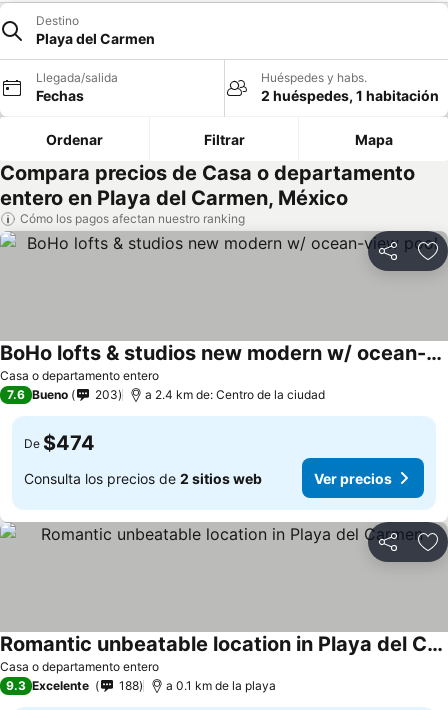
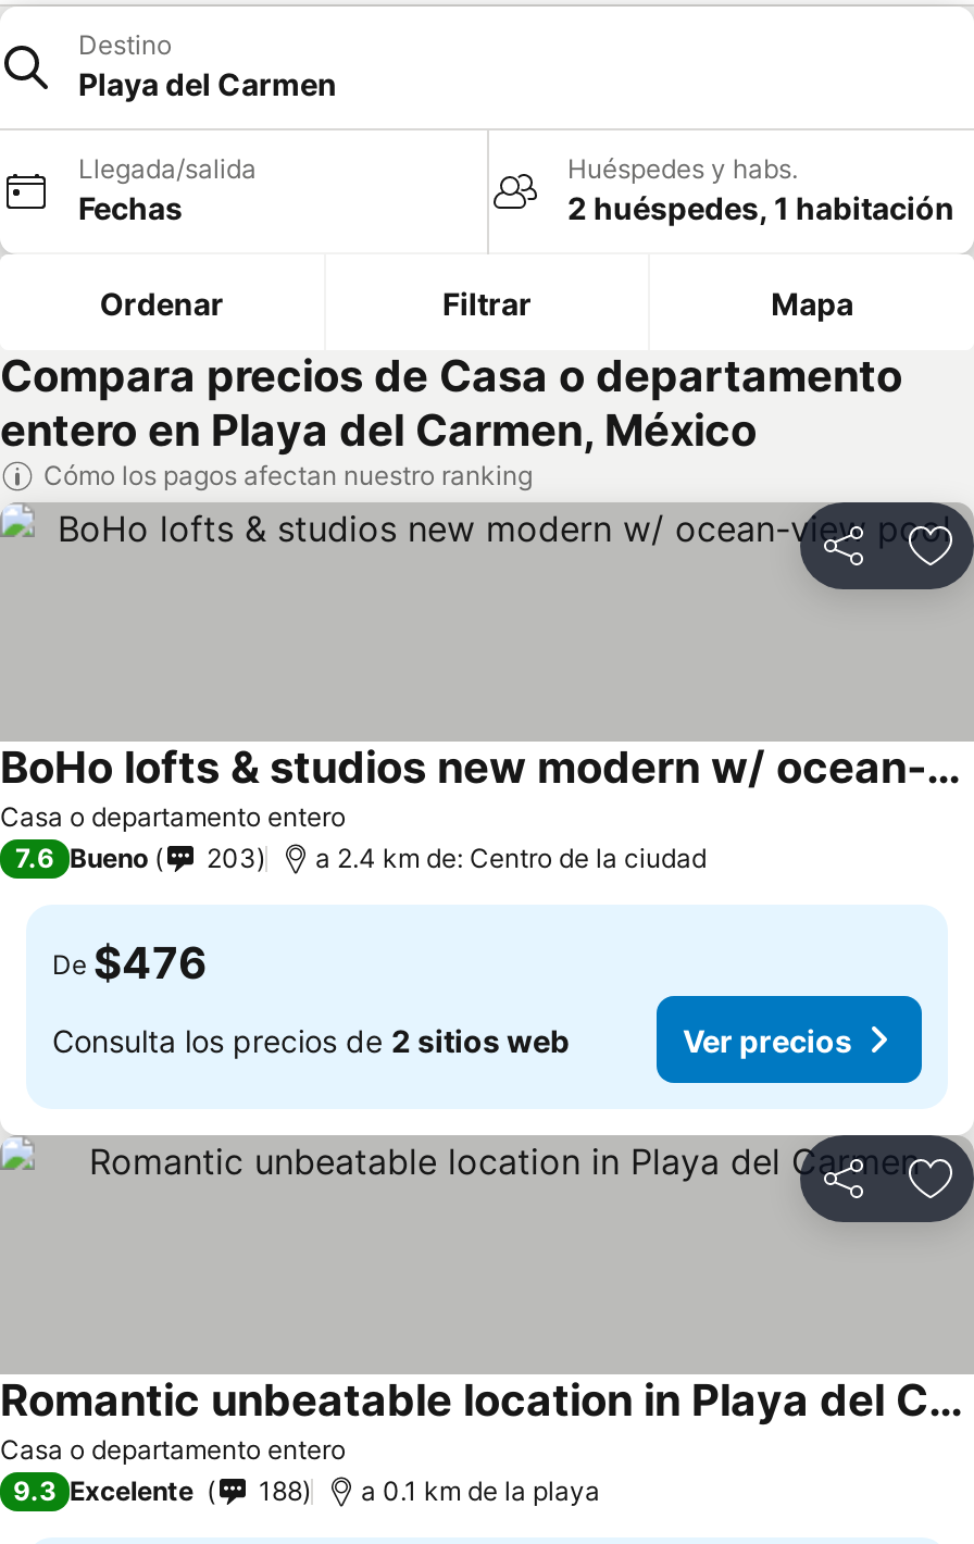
[24,431,95,455] De $474 -> [52,937,207,989] De $476

